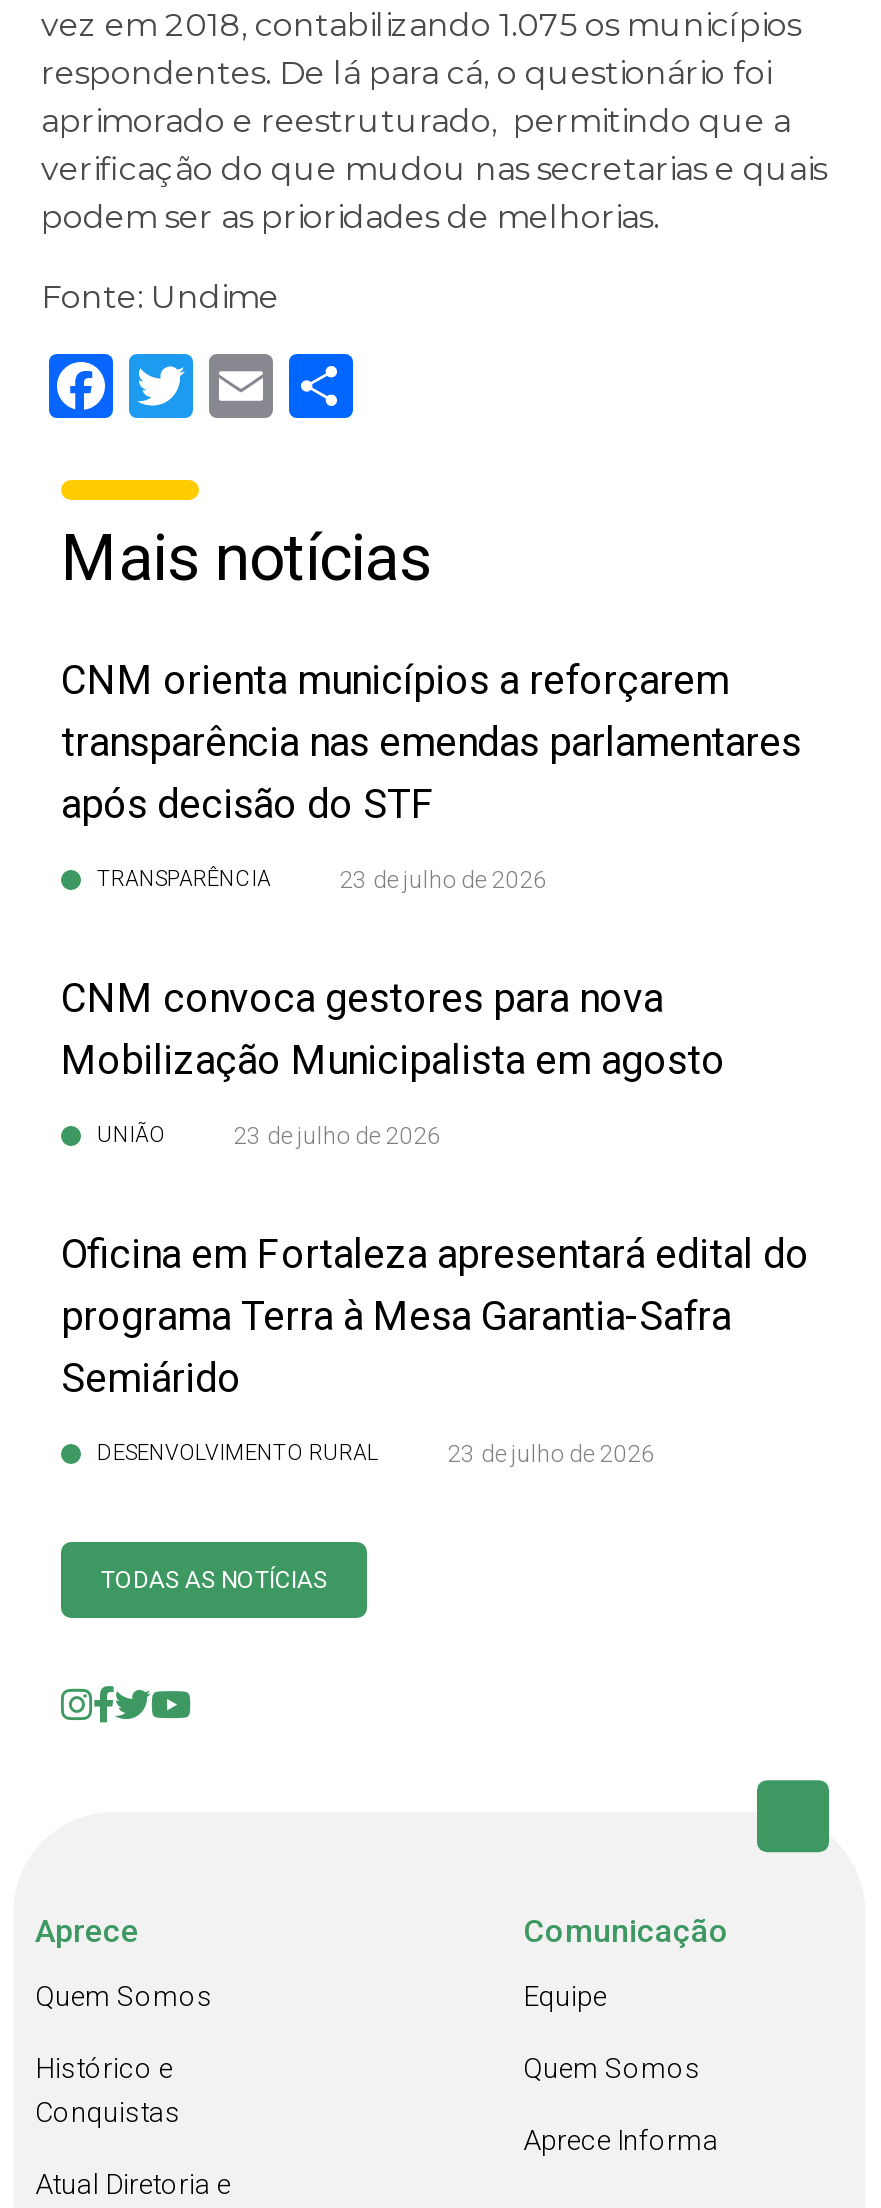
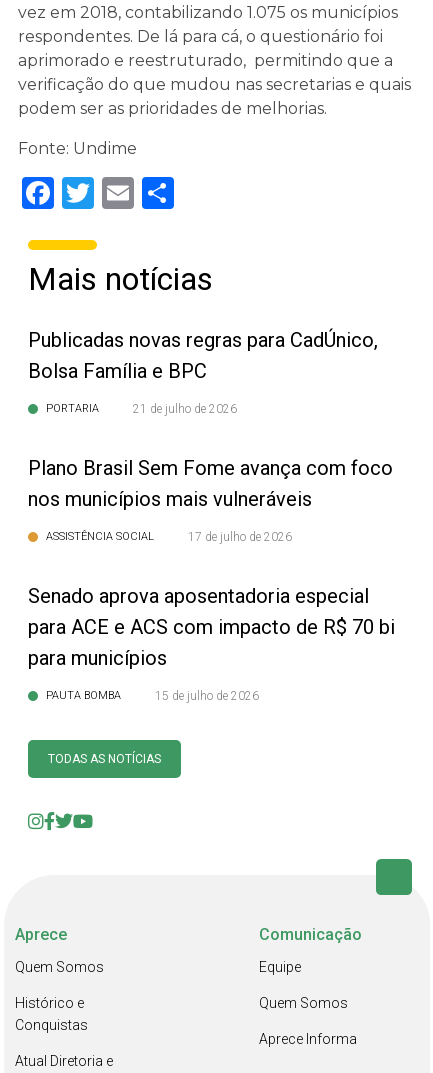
[61,656,801,828] CNM orienta municípios a reforçarem | transparência nas emendas parlamentares | após decisão do STF -> [28,328,378,383] Publicadas novas regras para CadÚnico, | Bolsa Família e BPC
[97,866,547,894] TRANSPARÊNCIA | 23 de julho de 2026 -> [46,402,237,416] PORTARIA | 21 de julho de 2026
[61,974,725,1084] CNM convoca gestores para nova | Mobilização Municipalista em agosto -> [28,456,393,511] Plano Brasil Sem Fome avança com foco | nos municípios mais vulneráveis
[97,1122,441,1150] UNIÃO | 23 de julho de 2026 -> [46,530,292,544] ASSISTÊNCIA SOCIAL | 17 de julho de 2026
[61,1230,809,1402] Oficina em Fortaleza apresentará edital do | programa Terra à Mesa Garantia-Safra | Semiárido -> [28,584,395,670] Senado aprova aposentadoria especial | para ACE e ACS com impacto de R$ 70 bi | para municípios
[97,1440,655,1468] DESENVOLVIMENTO RURAL | 23 de julho de 2026 -> [46,689,259,703] PAUTA BOMBA | 15 de julho de 2026

